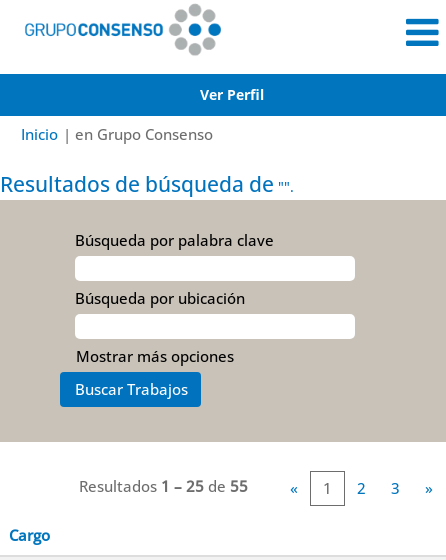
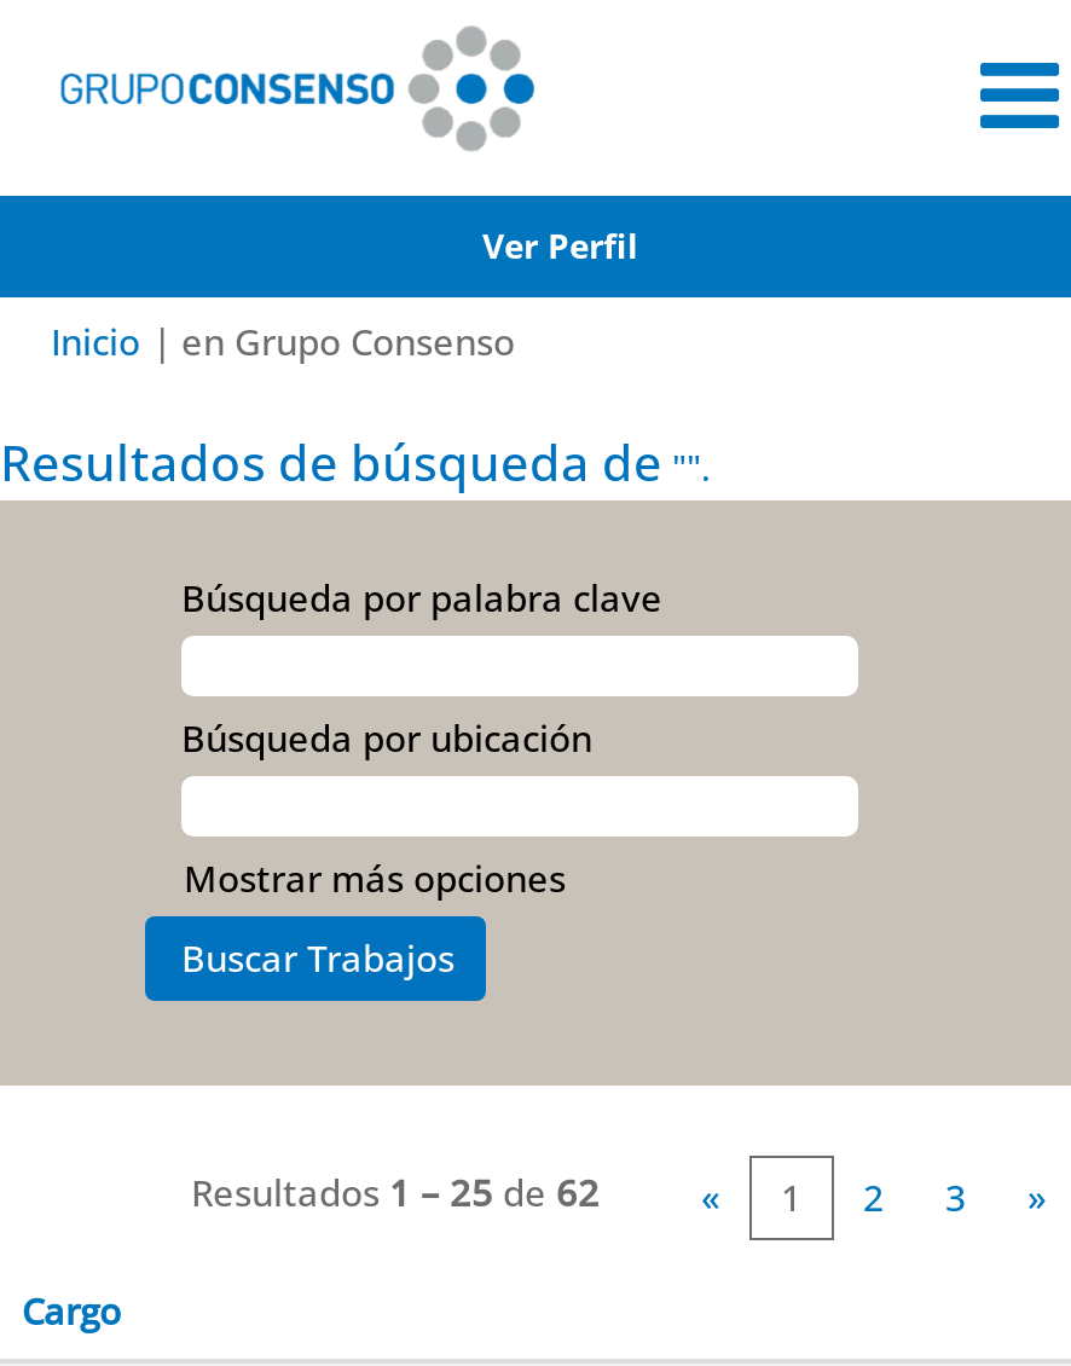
[79,476,248,496] Resultados 1 – 25 de 55 -> [191,1168,600,1216] Resultados 1 – 25 de 62

